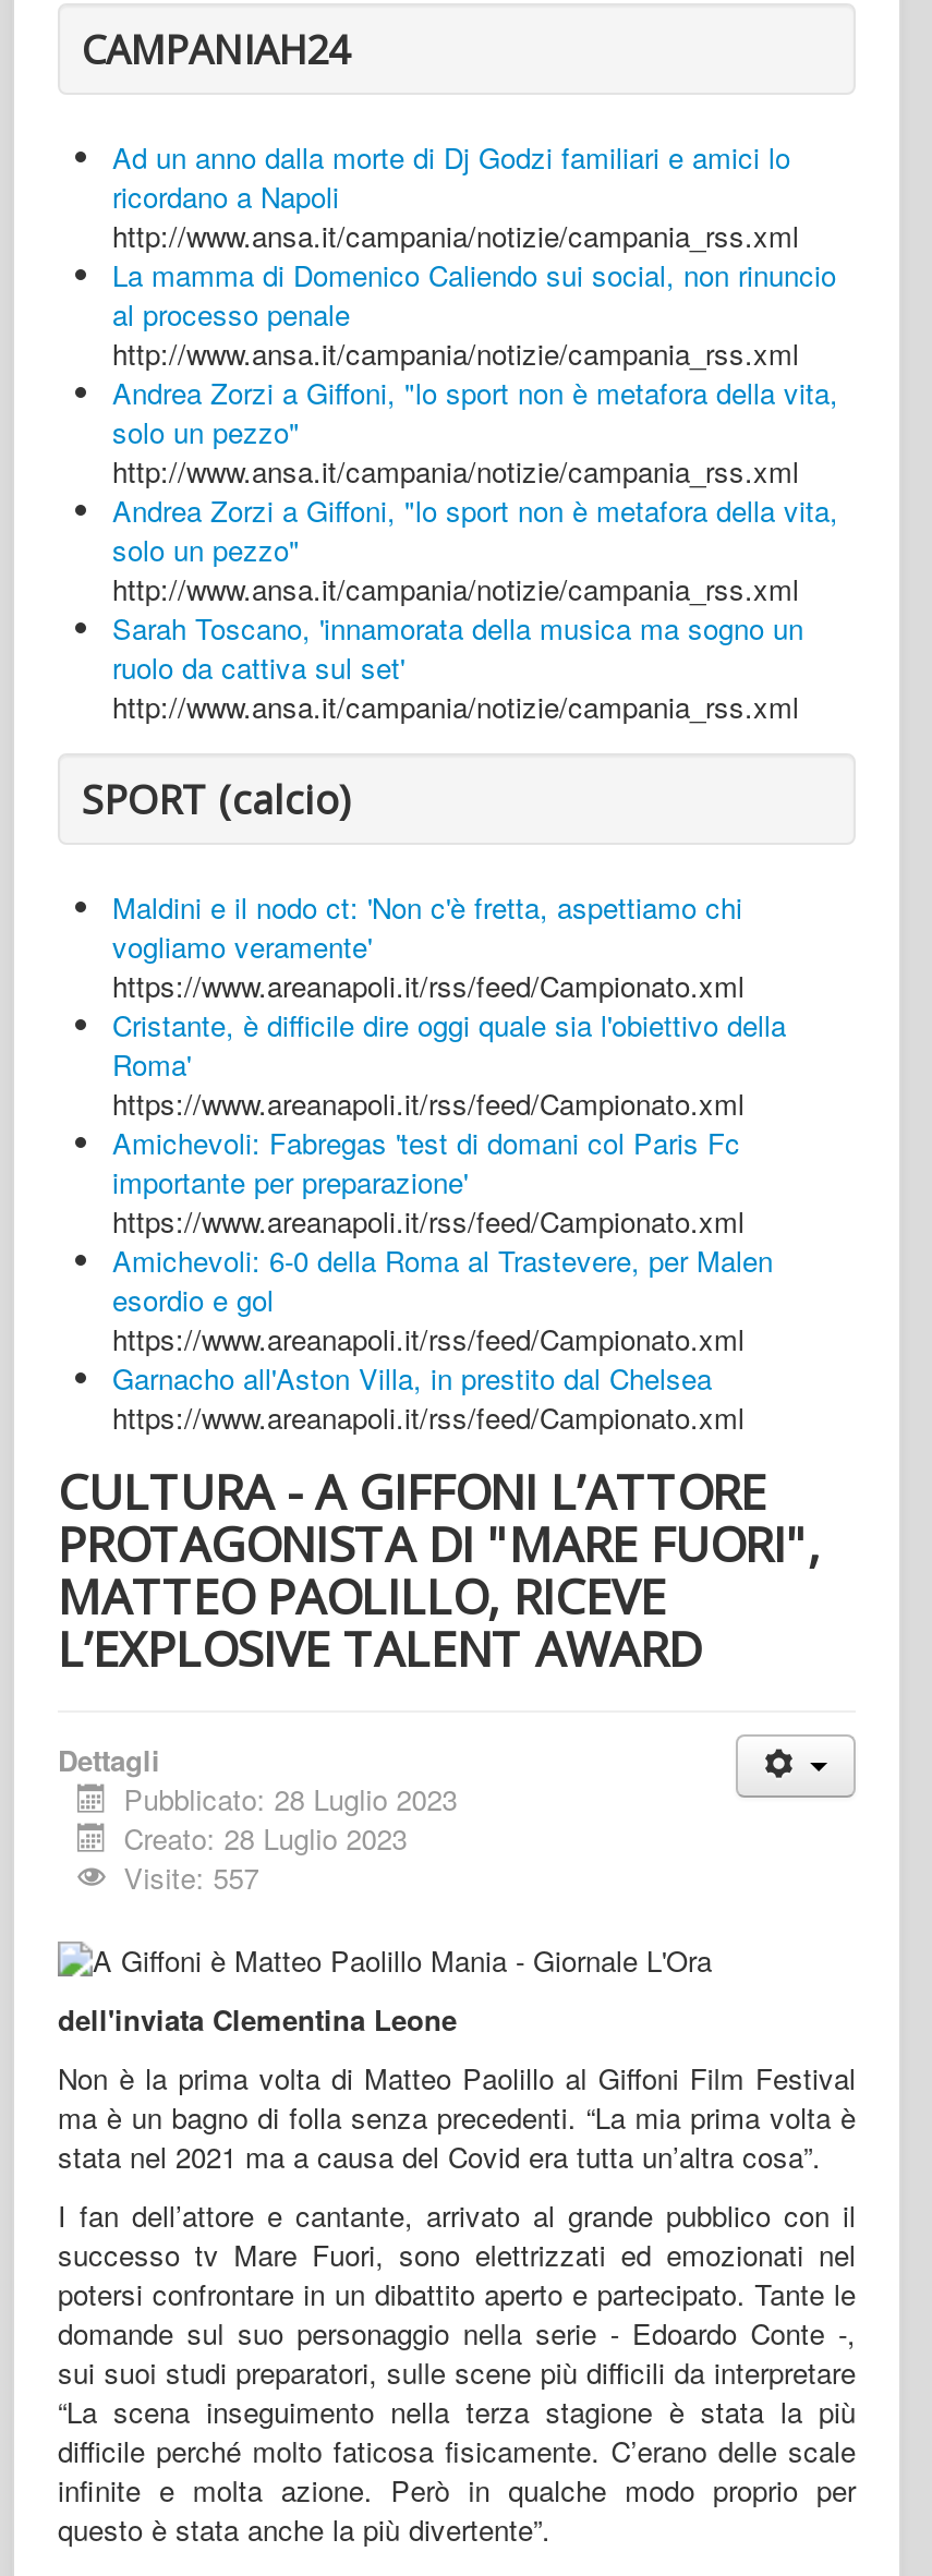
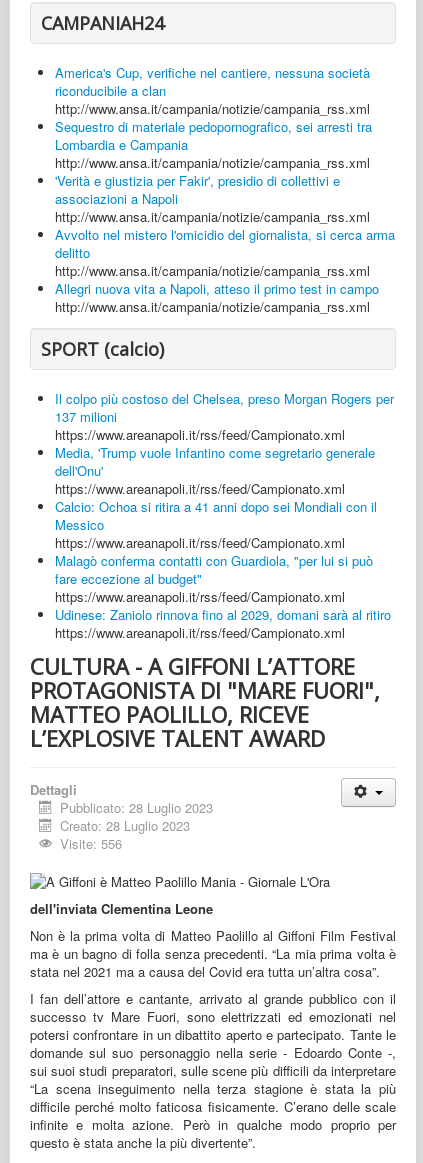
[112,136,790,217] Ad un anno dalla morte di Dj Godzi familiari e amici lo | ricordano a Napoli -> [55,63,370,100] America's Cup, verifiche nel cantiere, nessuna società | riconducibile a clan
[112,254,836,334] La mamma di Domenico Caliendo sui social, non rinuncio | al processo penale -> [55,117,372,154] Sequestro di materiale pedopornografico, sei arresti tra | Lombardia e Campania
[112,372,838,452] Andrea Zorzi a Giffoni, "lo sport non è metafora della vita, | solo un pezzo" -> [55,171,340,208] 'Verità e giustizia per Fakir', presidio di collettivi e | associazioni a Napoli
[112,489,838,570] Andrea Zorzi a Giffoni, "lo sport non è metafora della vita, | solo un pezzo" -> [55,225,395,262] Avvolto nel mistero l'omicidio del giornalista, si cerca arma | delitto
[112,607,803,688] Sarah Toscano, 'innamorata della musica ma sogno un | ruolo da cattiva sul set' -> [55,279,379,298] Allegri nuova vita a Napoli, atteso il primo test in campo
[112,886,742,967] Maldini e il nodo ct: 'Non c'è fretta, aspettiamo chi | vogliamo veramente' -> [55,389,394,426] Il colpo più costoso del Chelsea, preso Morgan Rogers per | 137 milioni
[112,1004,786,1084] Cristante, è difficile dire oggi quale sia l'obiettivo della | Roma' -> [55,443,375,480] Media, 'Trump vuole Infantino come segretario generale | dell'Onu'
[112,1122,740,1202] Amichevoli: Fabregas 'test di domani col Paris Fc | importante per preparazione' -> [55,497,377,534] Calcio: Ochoa si ritira a 41 anni dopo sei Mondiali con il | Messico
[112,1239,773,1320] Amichevoli: 6-0 della Roma al Trastevere, per Malen | esordio e gol -> [55,551,373,588] Malagò conferma contatti con Guardiola, "per lui si può | fare eccezione al budget"
[112,1357,712,1398] Garnacho all'Aston Villa, in prestito dal Chelsea -> [55,605,391,624] Udinese: Zaniolo rinnova fino al 2029, domani sarà al ritiro
[124,1856,259,1898] Visite: 557 -> [60,834,122,853] Visite: 556

